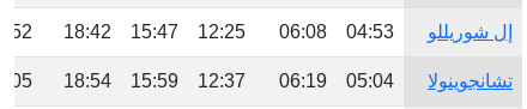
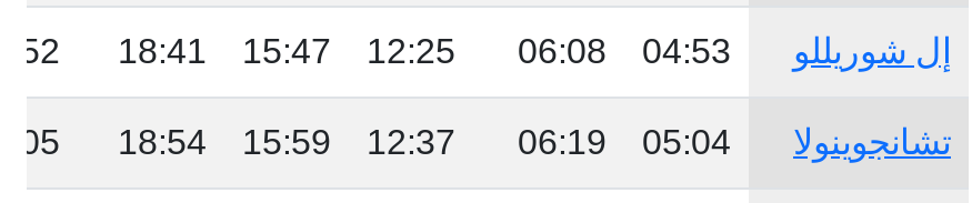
[63,22,111,42] 18:42 -> [118,32,207,70] 18:41

